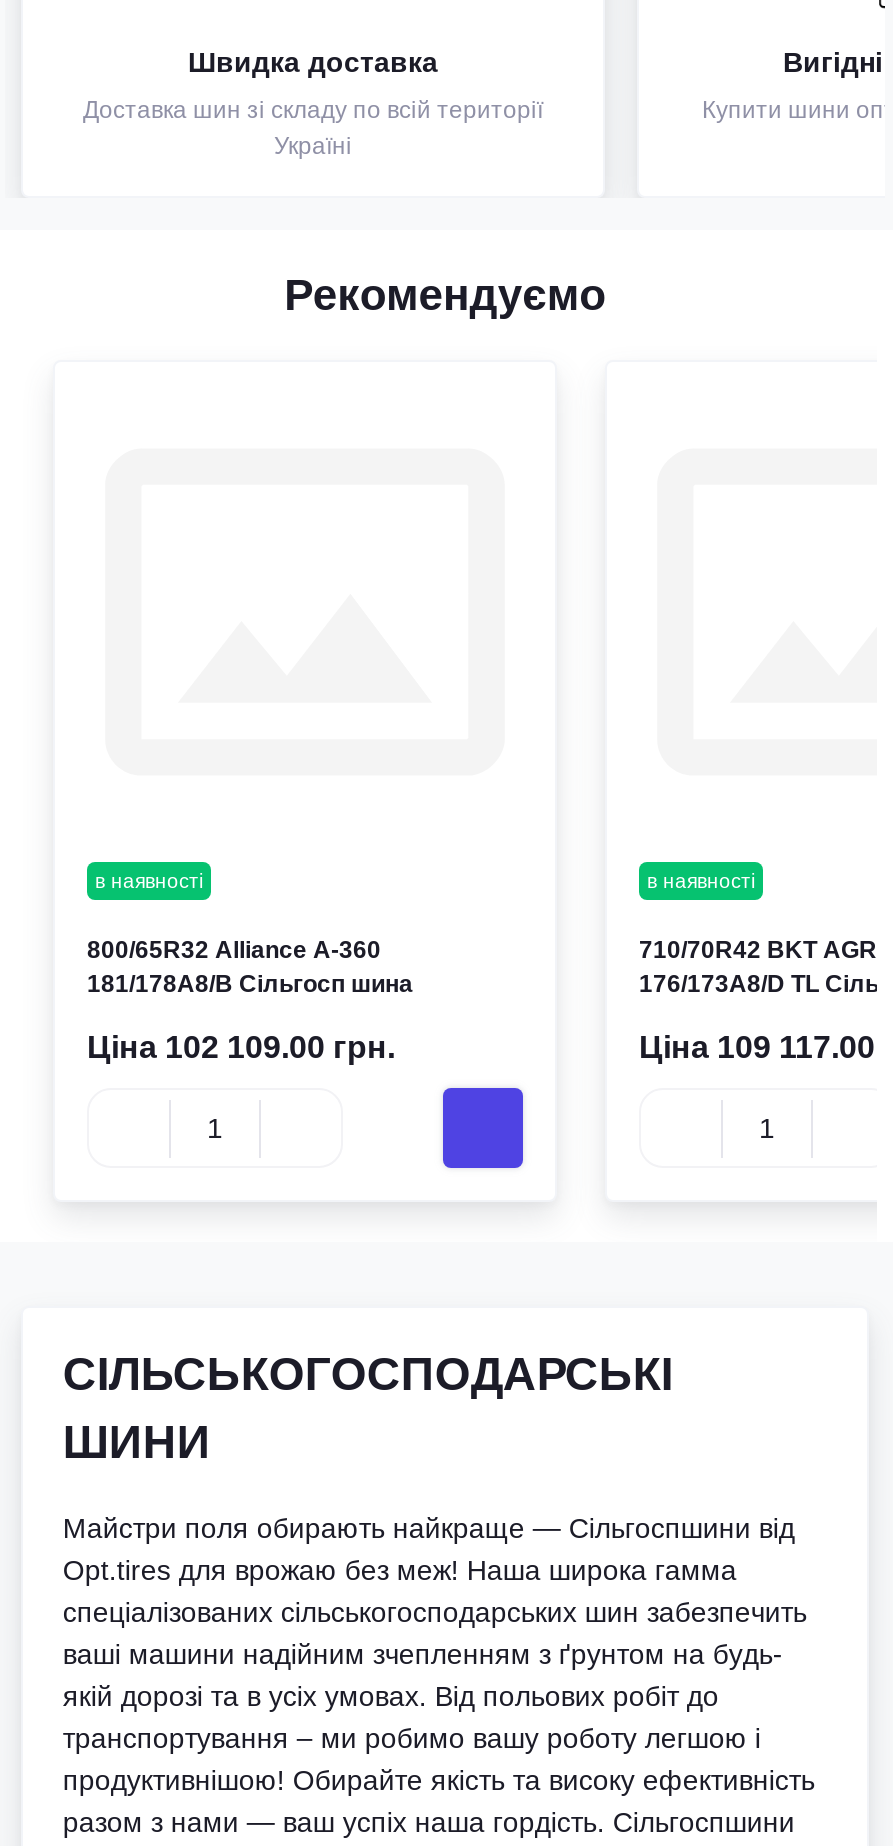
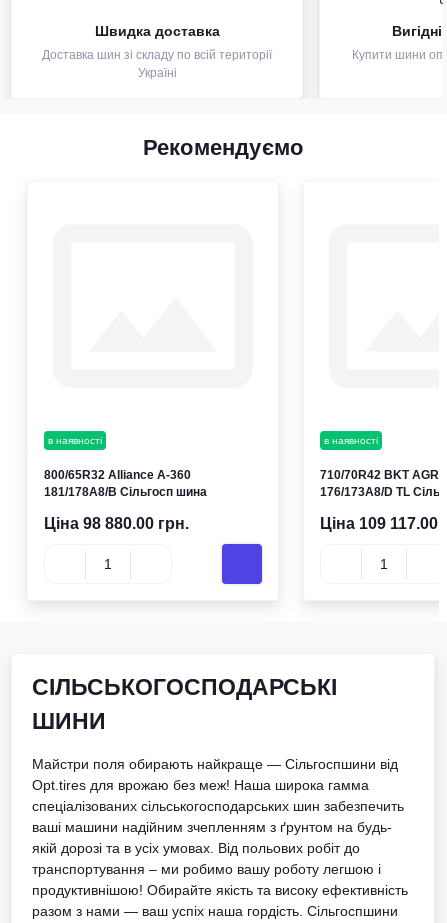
[87,1030,395,1064] Ціна 102 109.00 грн. -> [44,515,189,532] Ціна 98 880.00 грн.

